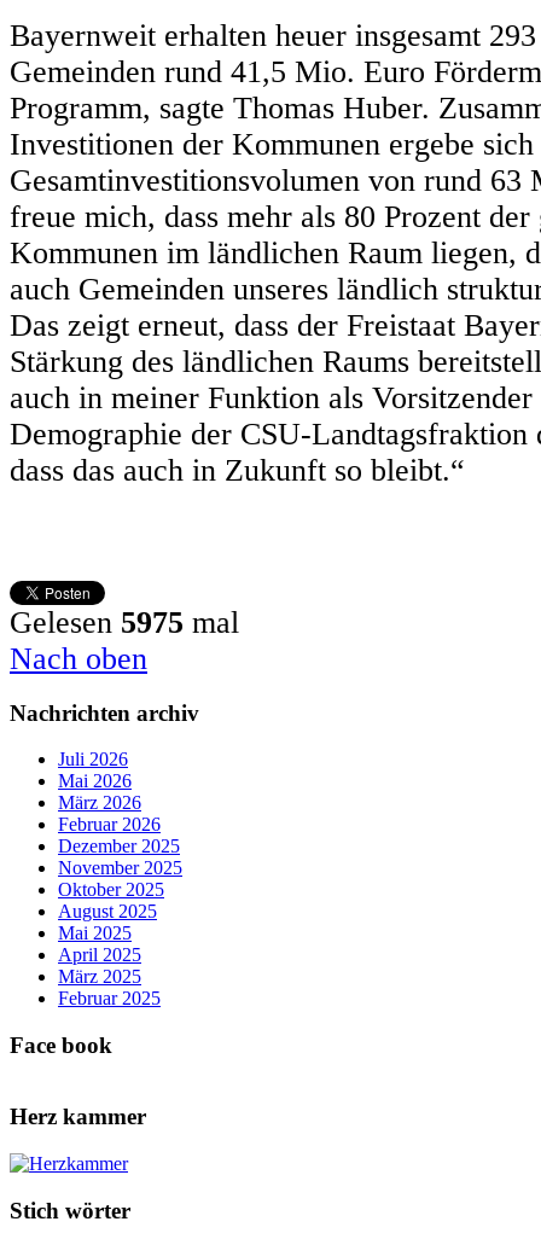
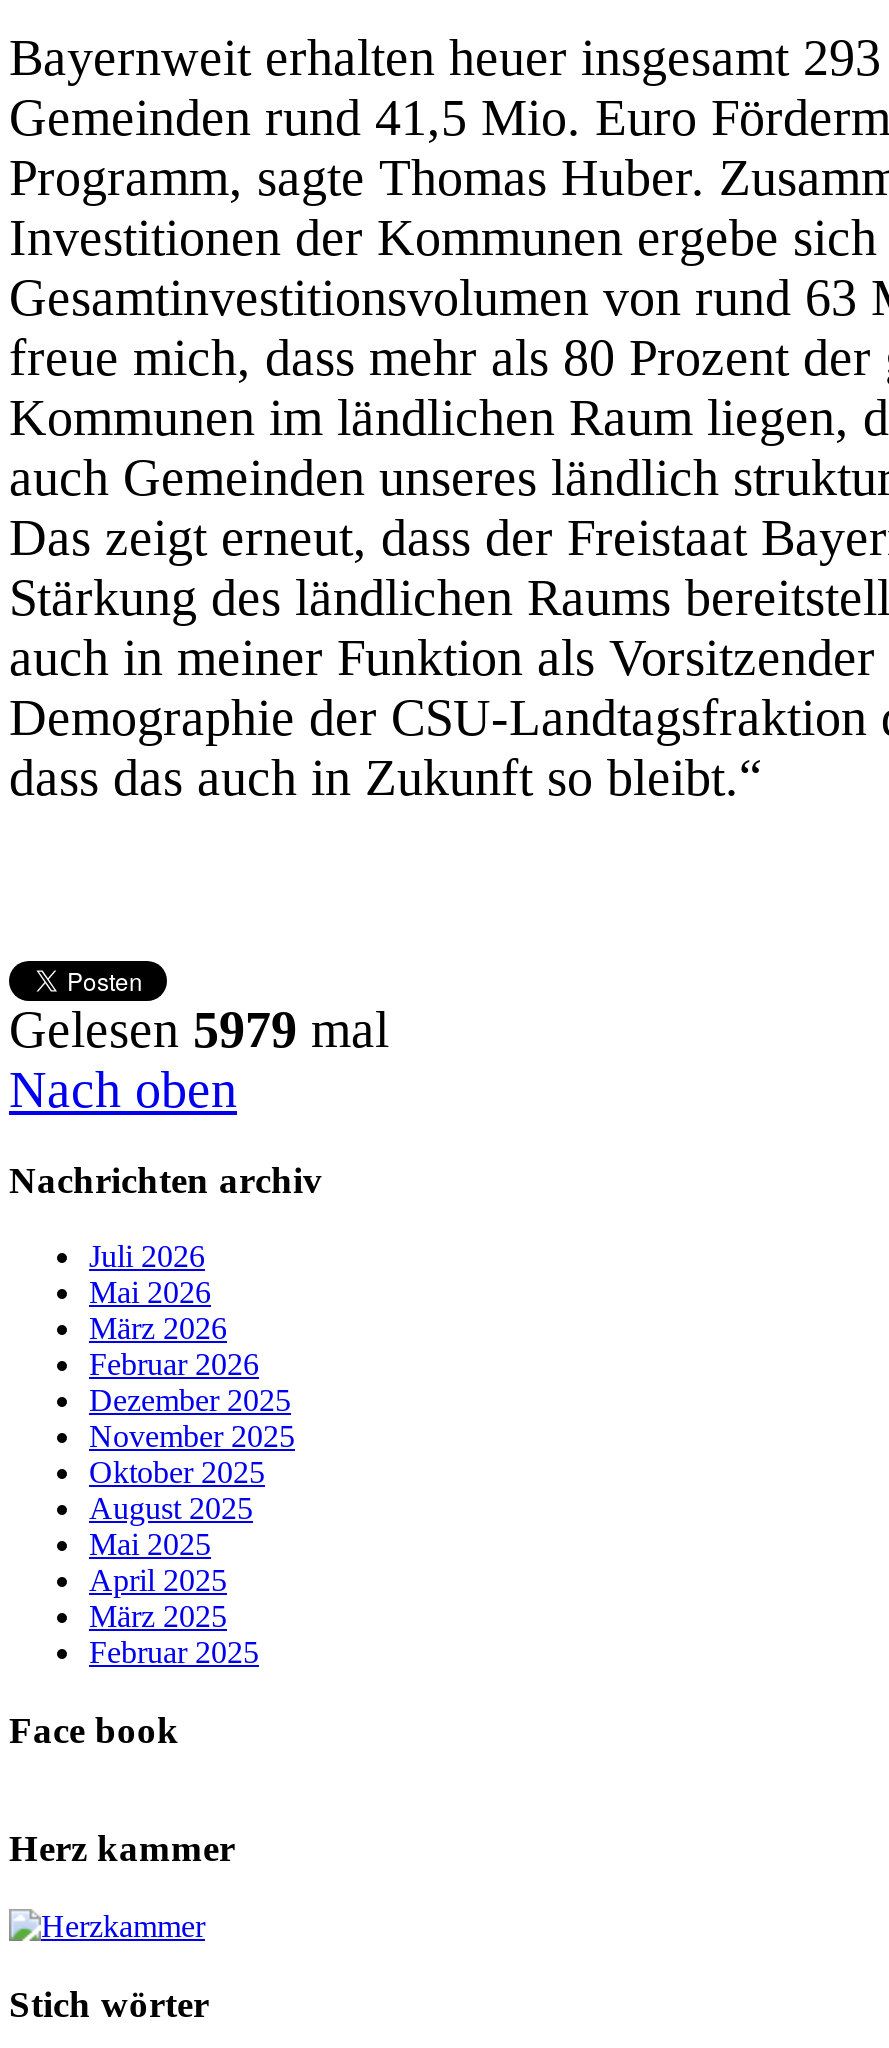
[10,605,239,640] Gelesen 5975 mal -> [9,1001,389,1059] Gelesen 5979 mal

